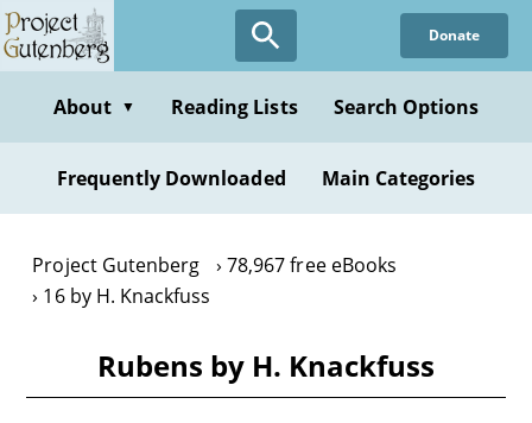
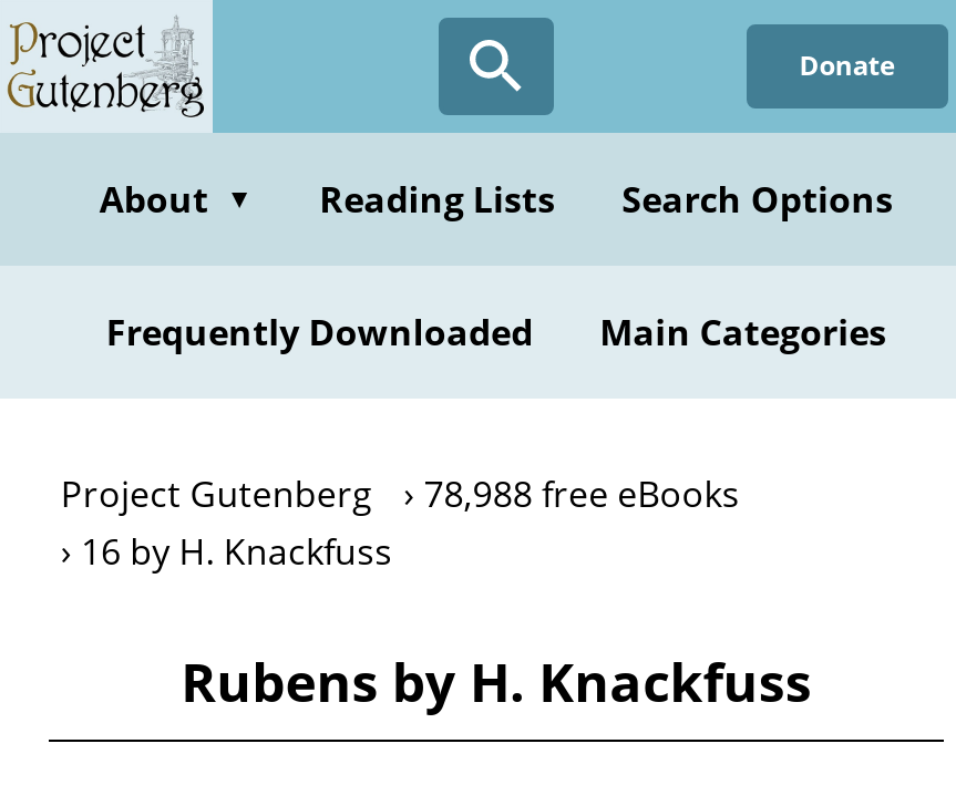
[33,252,397,278] Project Gutenberg 78,967 free eBooks -> [61,469,740,518] Project Gutenberg 78,988 free eBooks

